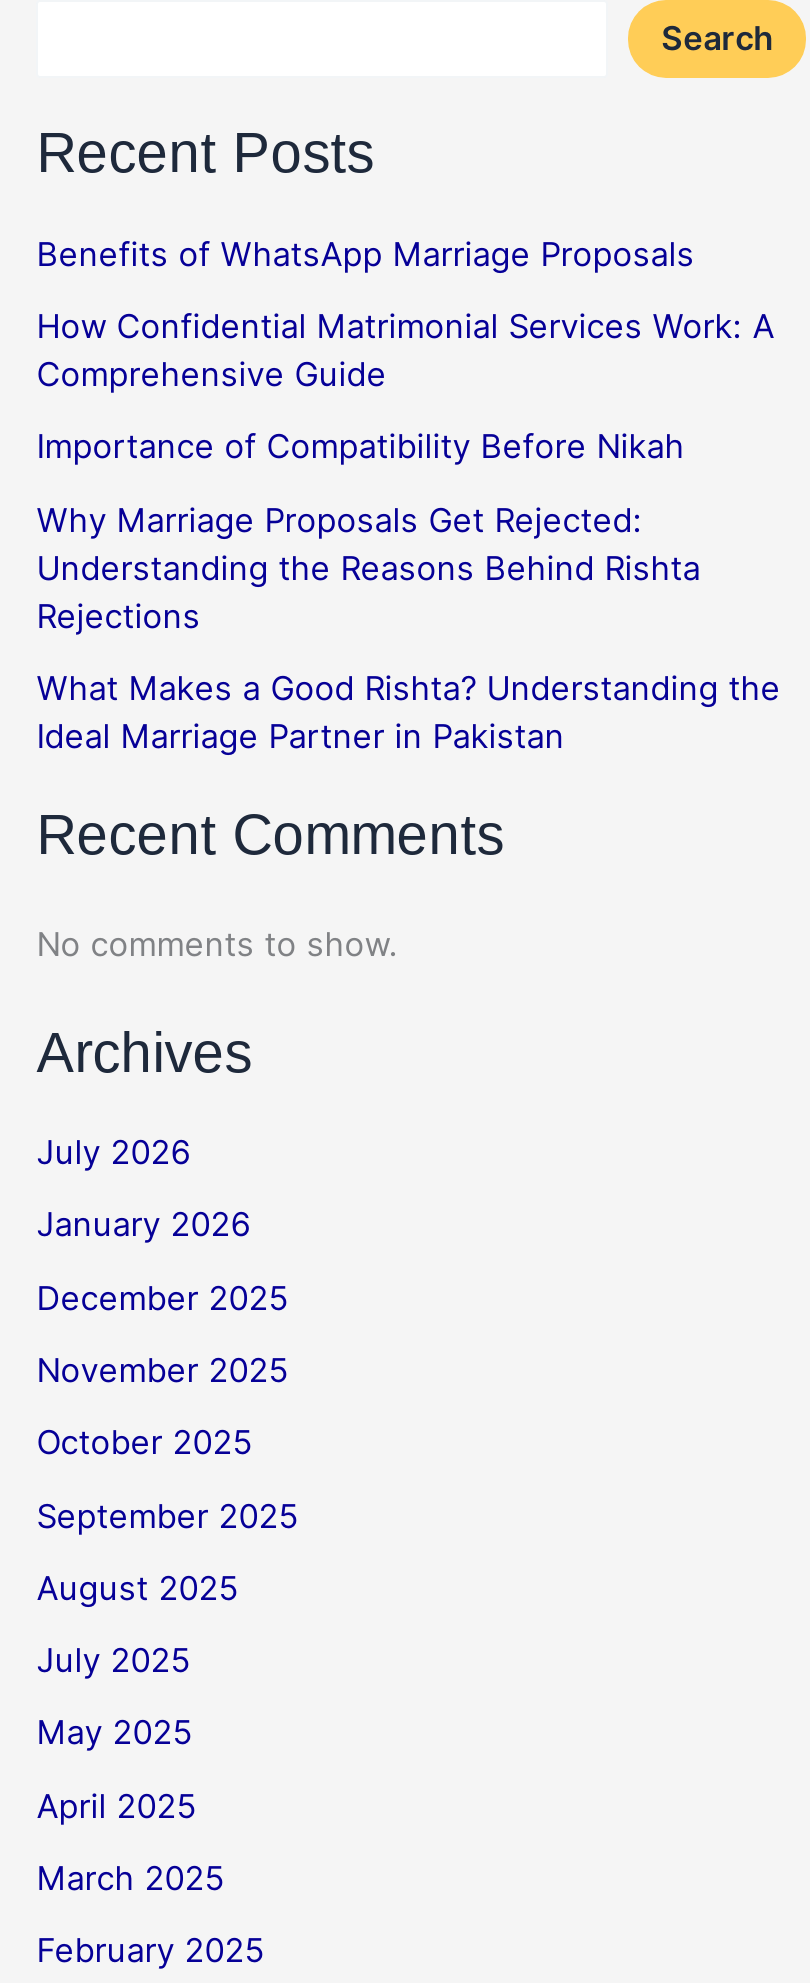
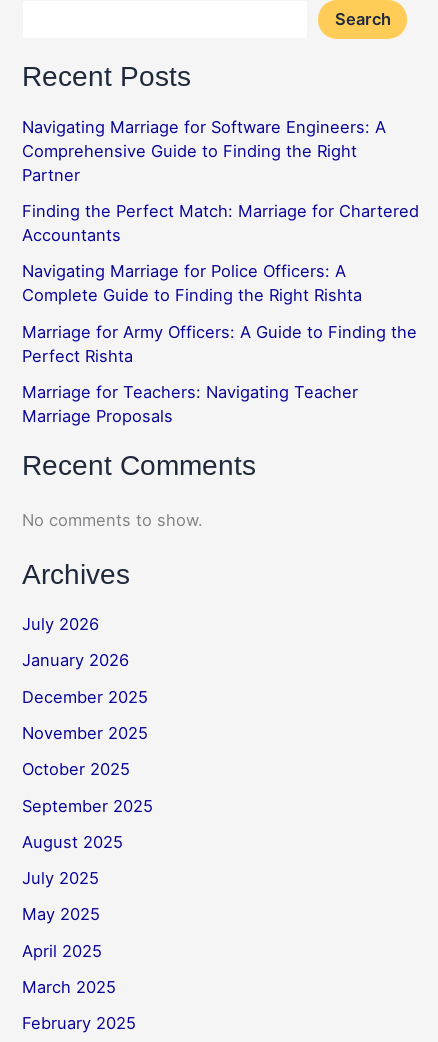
[37,234,695,274] Benefits of WhatsApp Marriage Proposals -> [22,117,386,185] Navigating Marriage for Software Engineers: A | Comprehensive Guide to Finding the Right | Partner
[37,306,775,394] How Confidential Matrimonial Services Work: A | Comprehensive Guide -> [22,201,419,245] Finding the Perfect Match: Marriage for Chartered | Accountants
[37,427,685,467] Importance of Compatibility Before Nikah -> [22,261,362,305] Navigating Marriage for Police Officers: A | Complete Guide to Finding the Right Rishta
[37,499,701,635] Why Marriage Proposals Get Rejected: | Understanding the Reasons Behind Rishta | Rejections -> [22,322,417,366] Marriage for Army Officers: A Guide to Finding the | Perfect Rishta
[37,668,781,756] What Makes a Good Rishta? Understanding the | Ideal Marriage Partner in Pakistan -> [22,382,358,426] Marriage for Teachers: Navigating Teacher | Marriage Proposals

